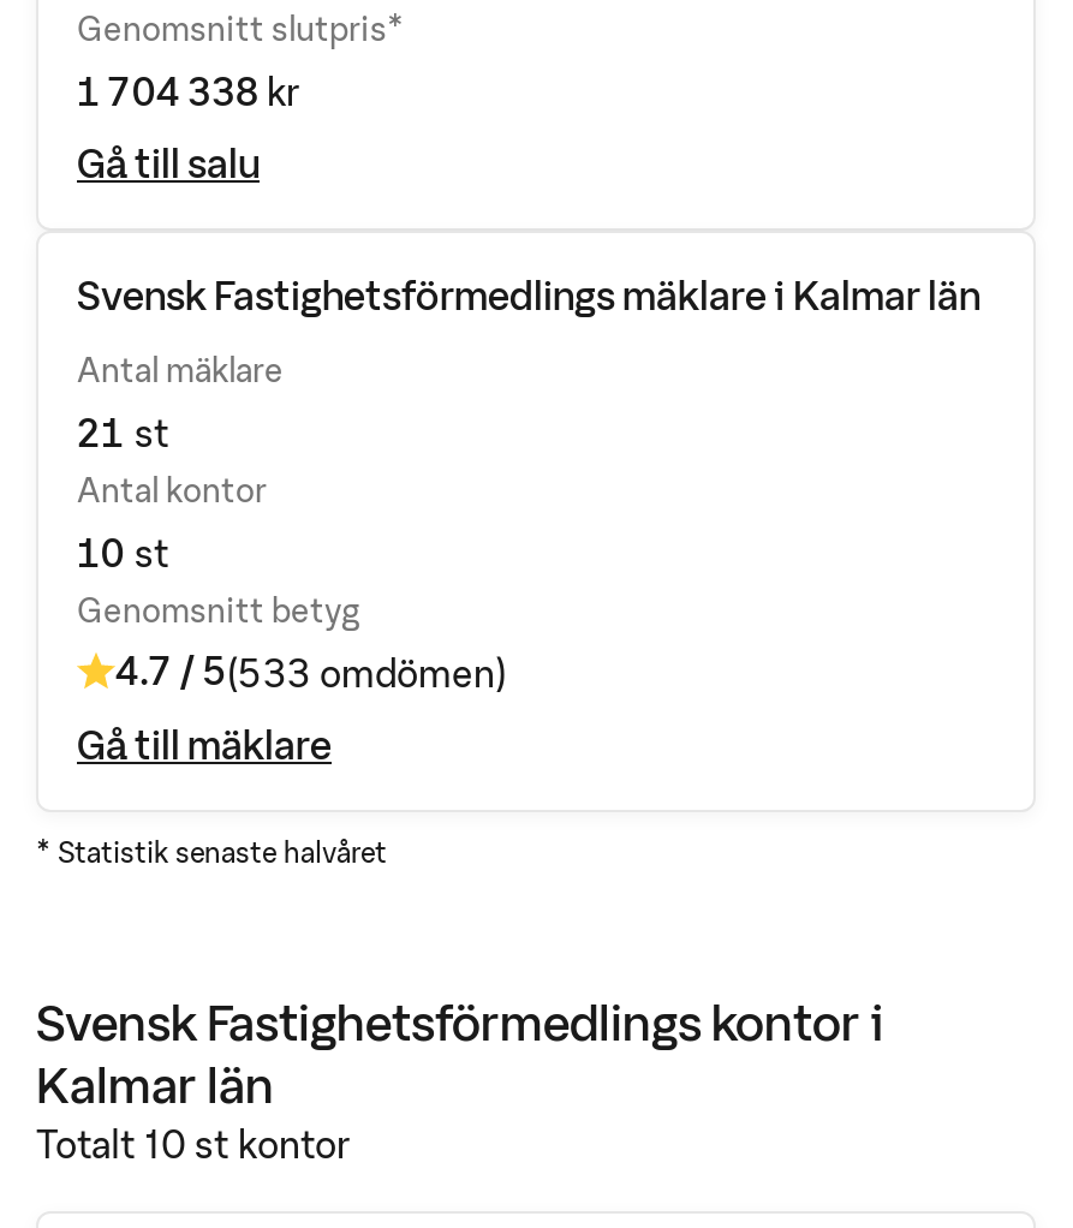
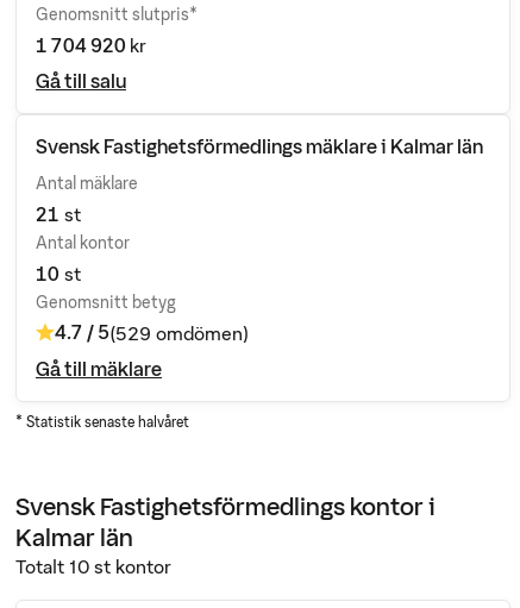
[77,67,300,115] 1 704 338 kr -> [36,33,146,57] 1 704 920 kr
[115,647,507,697] 4.7 / 5(533 omdömen) -> [55,321,249,345] 4.7 / 5(529 omdömen)

